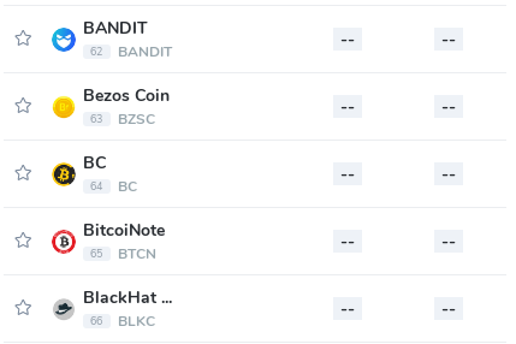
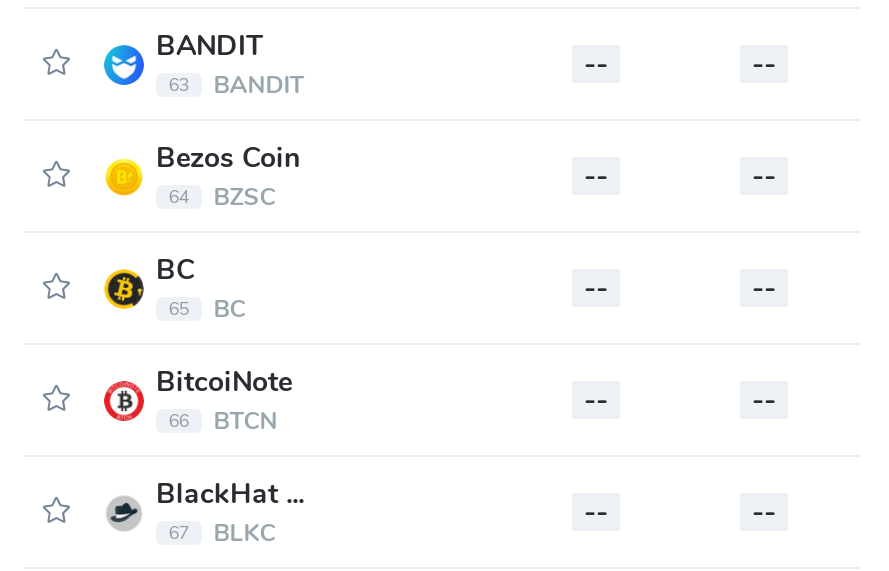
[91,42,172,61] 62 BANDIT -> [169,69,304,101] 63 BANDIT
[91,109,155,129] 63 BZSC -> [169,181,276,213] 64 BZSC
[91,177,137,196] 64 BC -> [169,293,246,325] 65 BC
[91,244,156,263] 65 BTCN -> [169,405,278,437] 66 BTCN
[91,312,155,331] 66 BLKC -> [169,517,276,549] 67 BLKC

